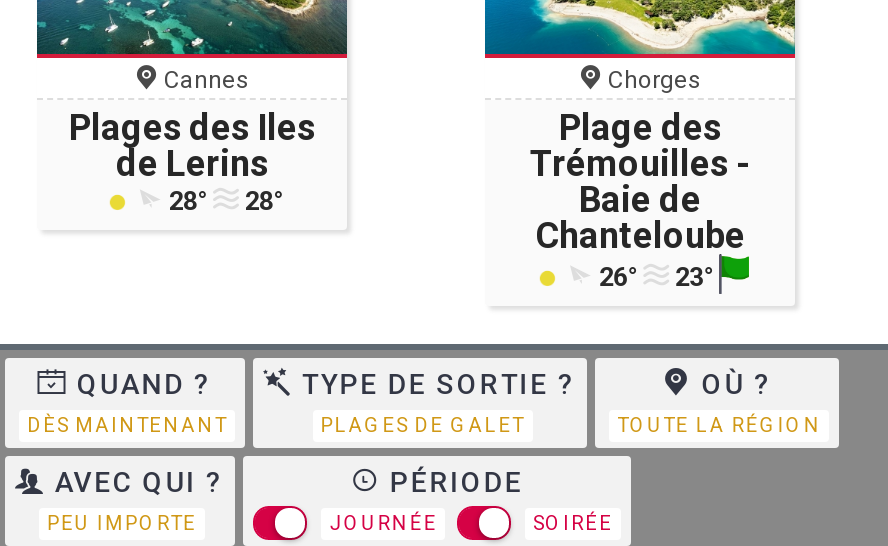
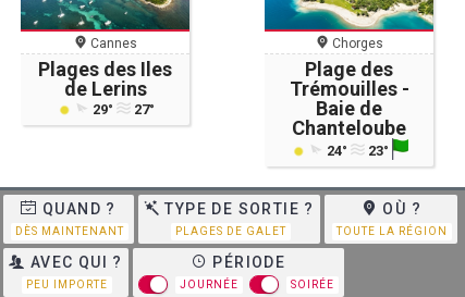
[169,186,207,216] 28° -> [93,101,113,118] 29°
[245,186,283,216] 28° -> [134,101,155,118] 27°
[599,262,713,292] 26° 23° -> [327,143,389,159] 24° 23°

